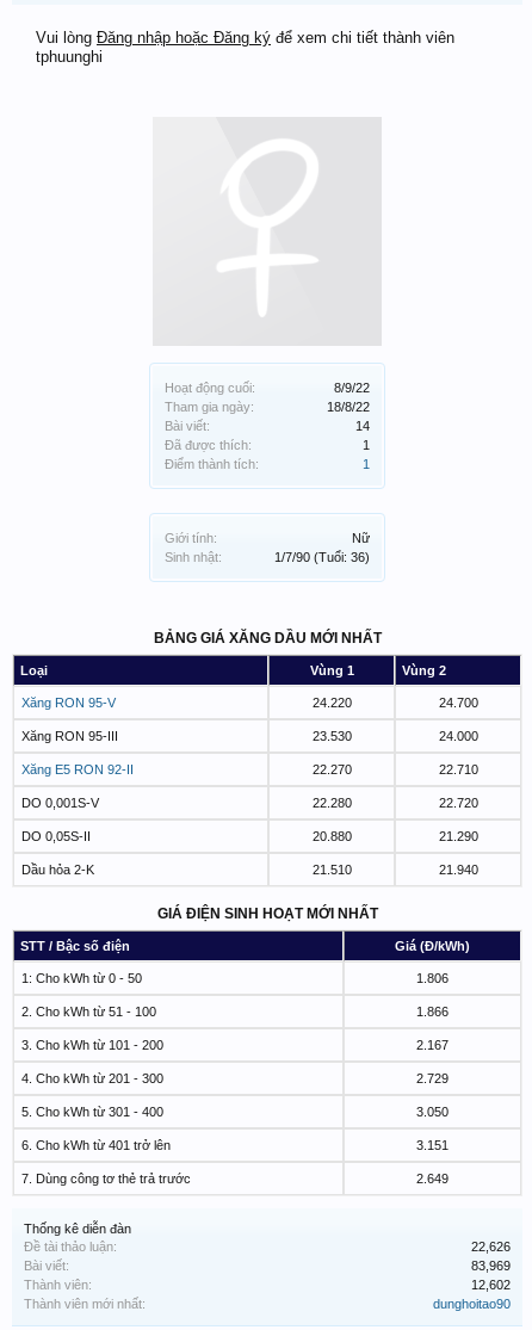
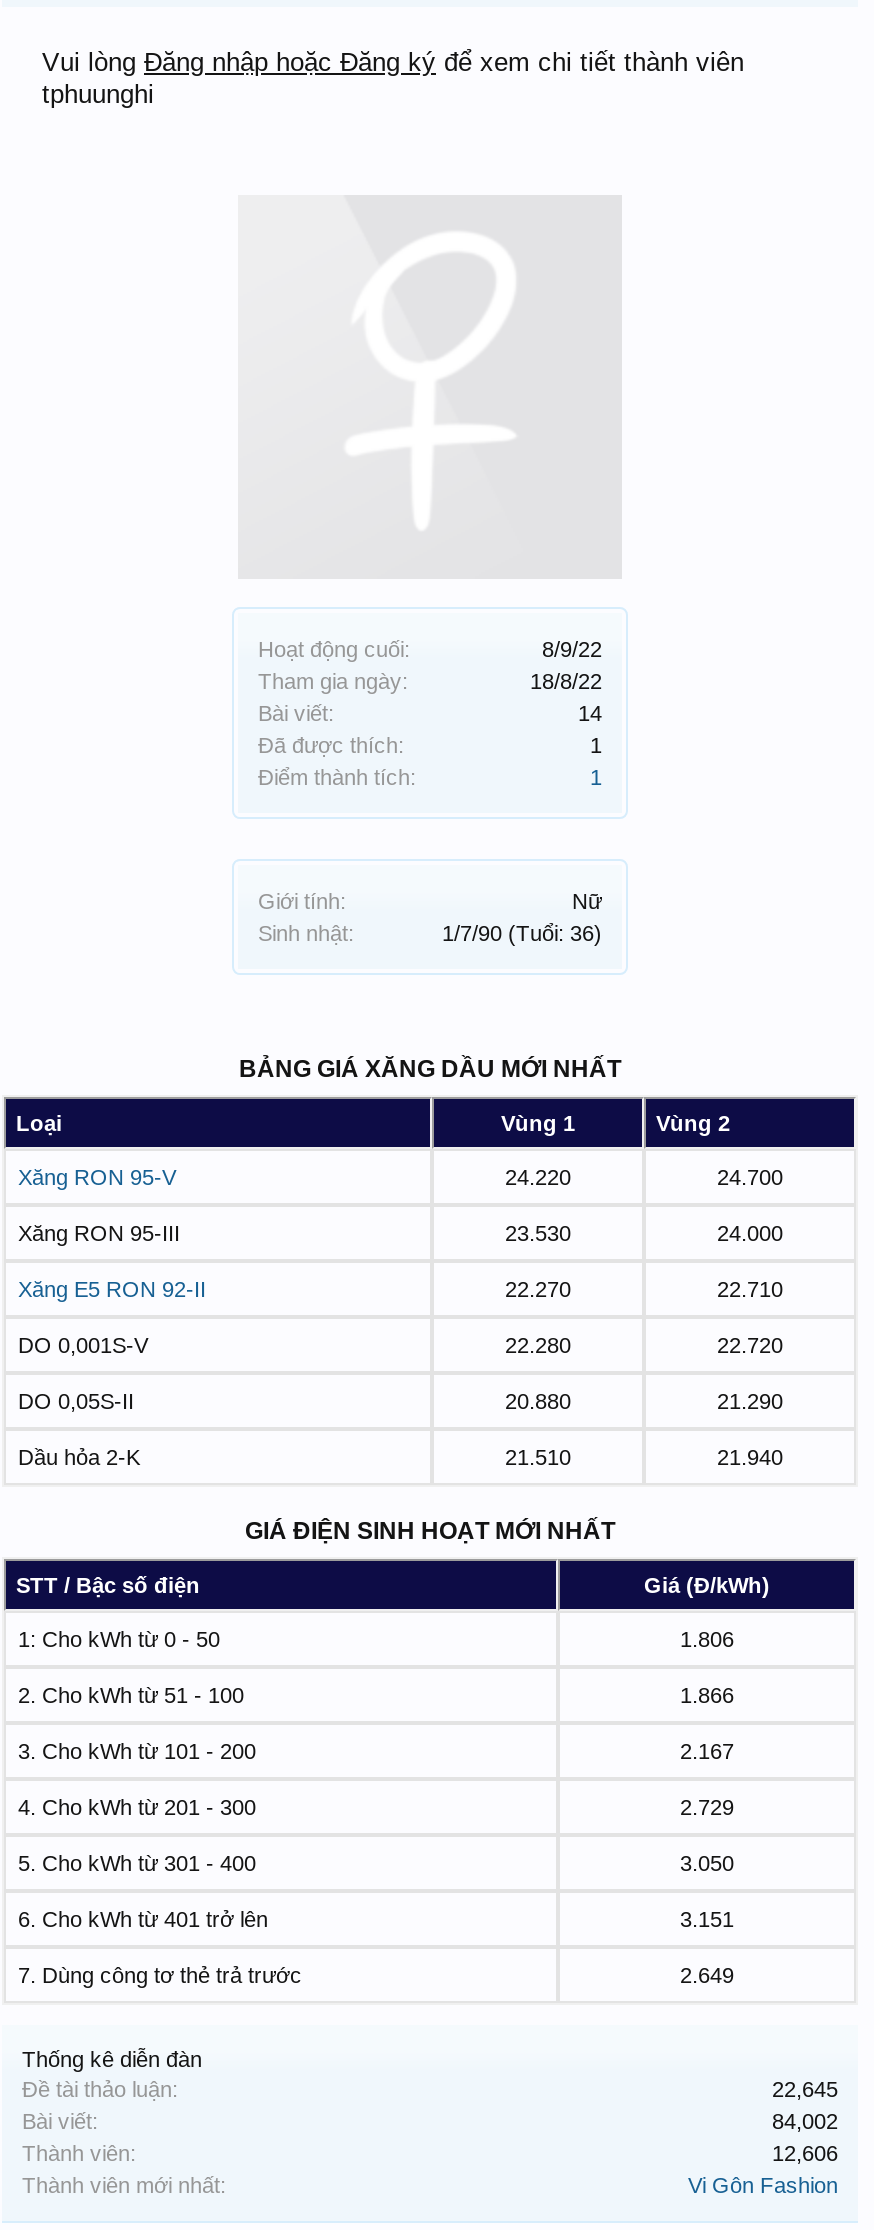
[471,1240,511,1254] 22,626 -> [772,2077,838,2101] 22,645
[471,1259,511,1273] 83,969 -> [772,2109,838,2133] 84,002
[471,1278,511,1292] 12,602 -> [772,2141,838,2165] 12,606
[433,1297,511,1311] dunghoitao90 -> [688,2173,838,2197] Vi Gôn Fashion

